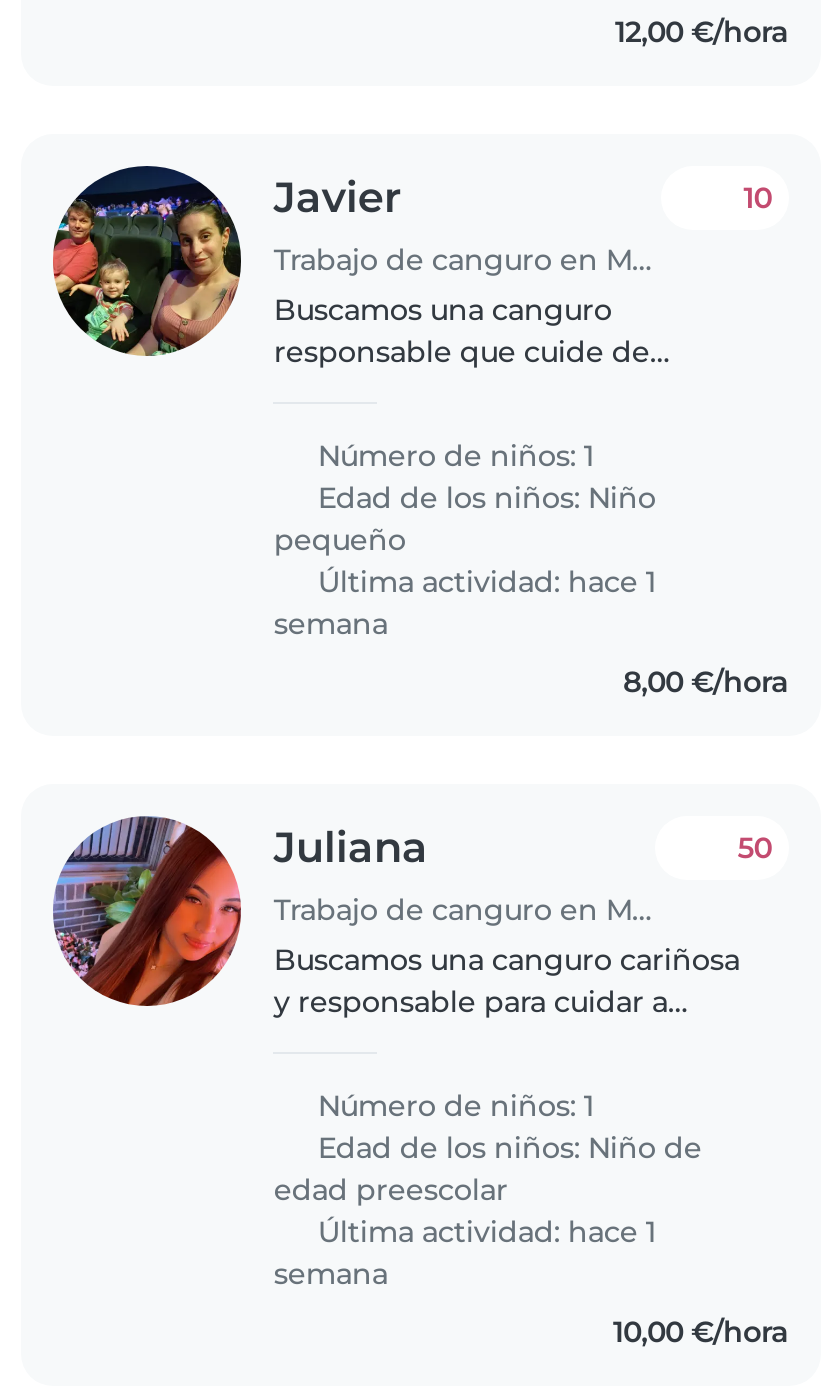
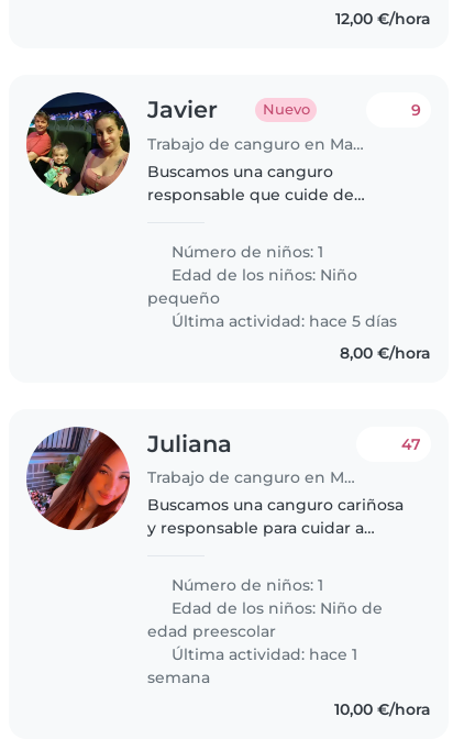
[743,181,771,217] 10 -> [411,100,421,120] 9
none -> [263,101,310,117] Nuevo
[274,564,656,642] Última actividad: hace 1 | semana -> [168,311,397,331] Última actividad: hace 5 días
[737,830,771,866] 50 -> [402,434,421,454] 47

